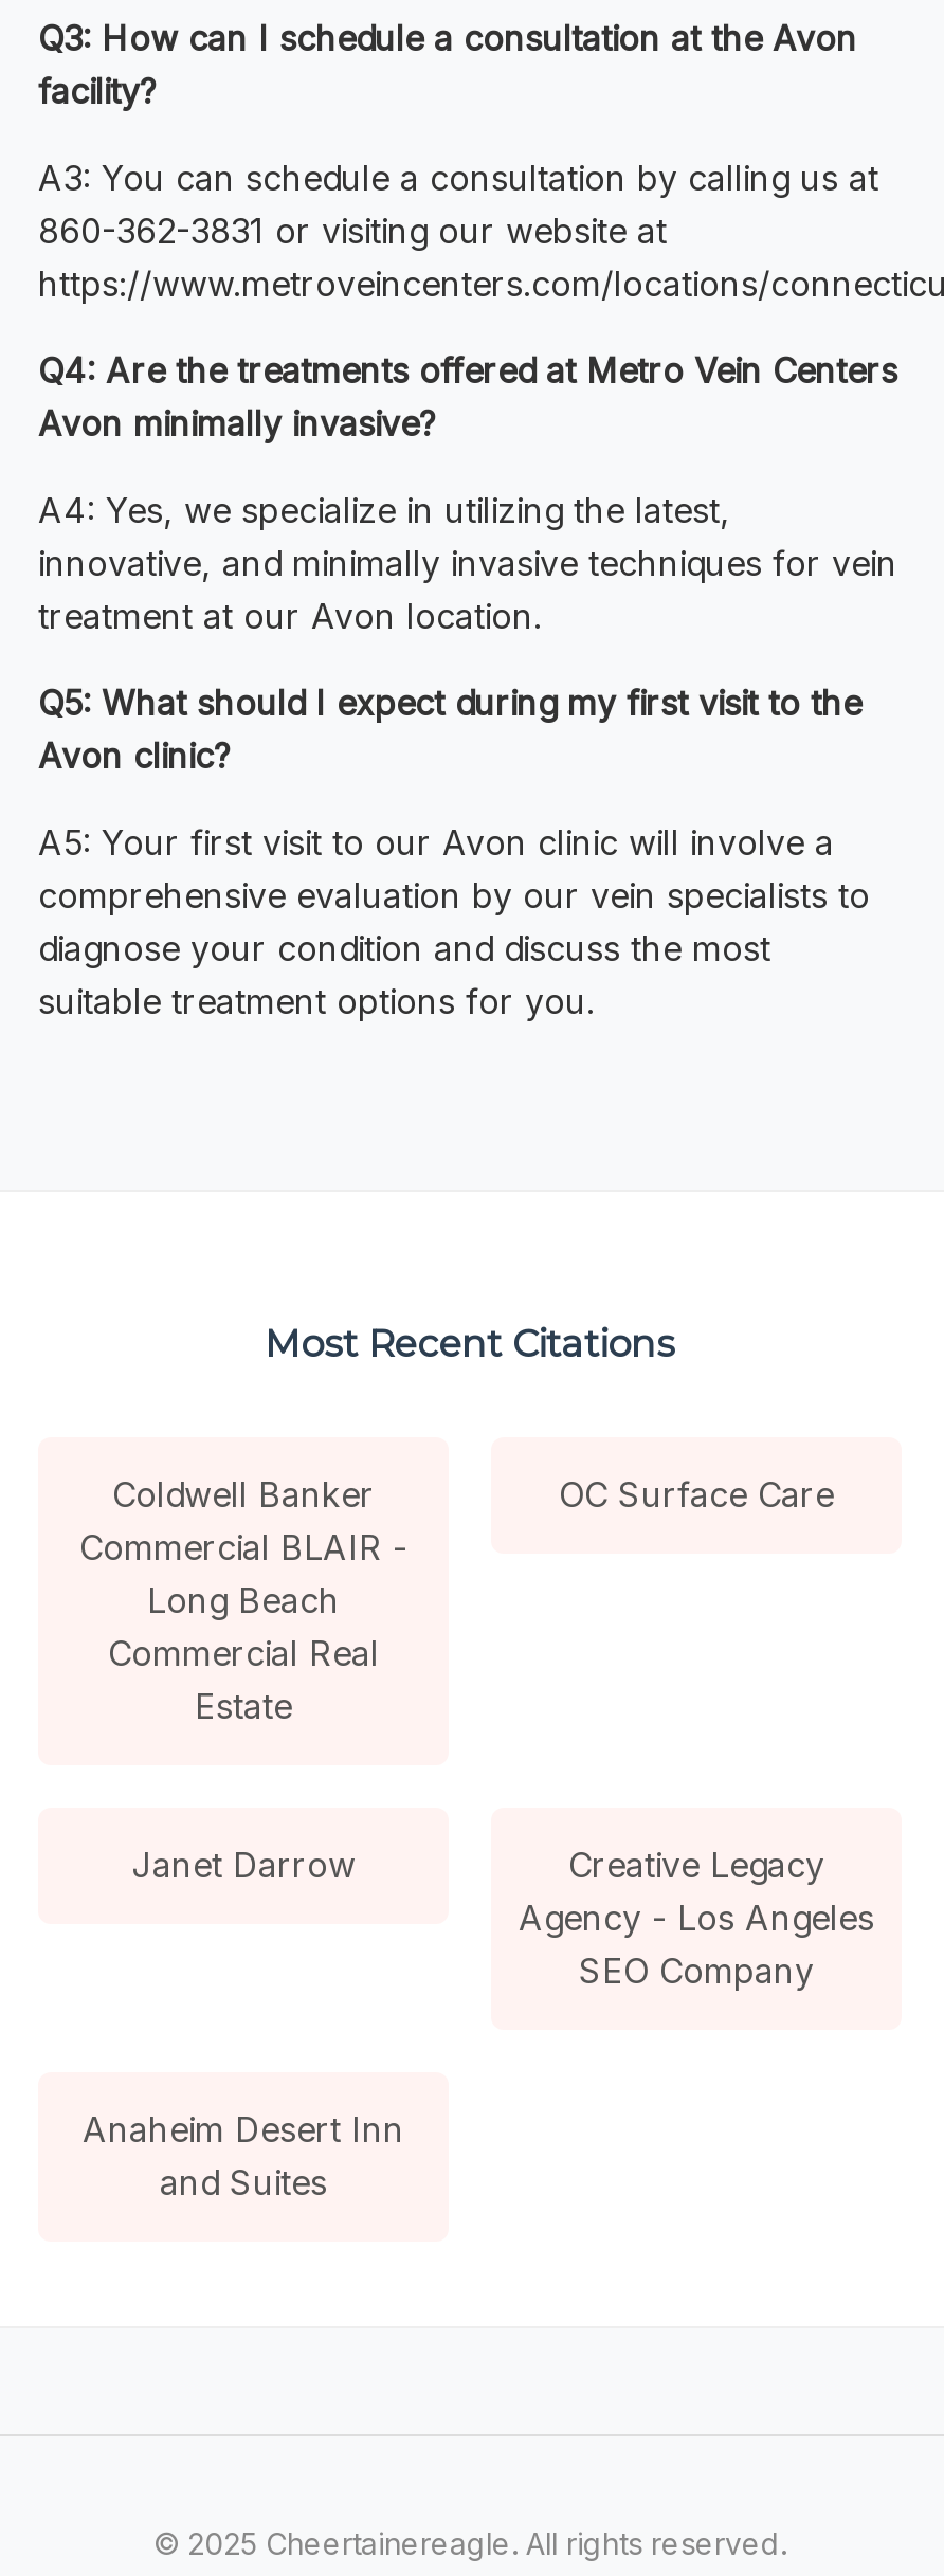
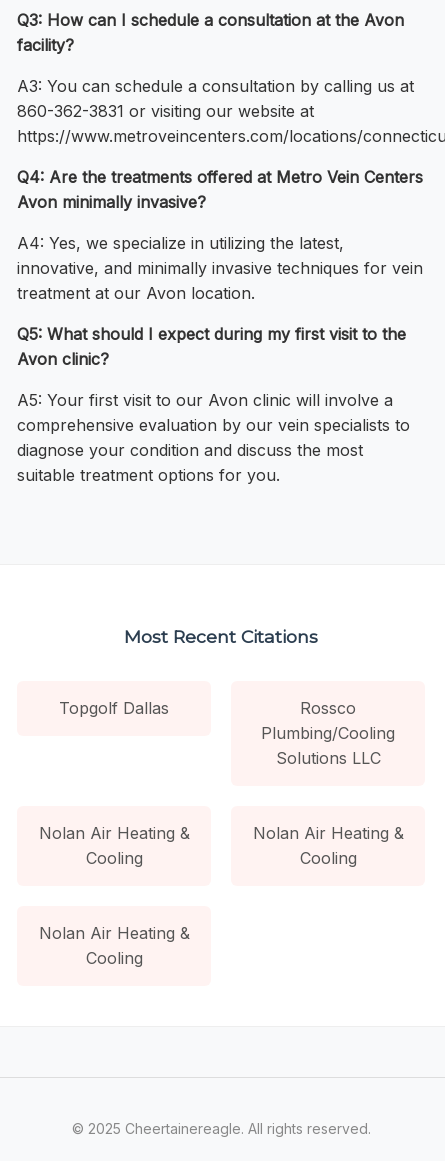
[79,1473,407,1727] Coldwell Banker | Commercial BLAIR - | Long Beach | Commercial Real | Estate -> [59,698,395,768] Topgolf Dallas | Rossco | Plumbing/Cooling | Solutions LLC
[559,1473,834,1515] OC Surface Care -> [38,823,189,868] Nolan Air Heating & | Cooling
[131,1843,874,1992] Janet Darrow | Creative Legacy | Agency - Los Angeles | SEO Company -> [252,823,403,868] Nolan Air Heating & | Cooling
[83,2108,404,2203] Anaheim Desert Inn | and Suites -> [38,923,189,968] Nolan Air Heating & | Cooling

